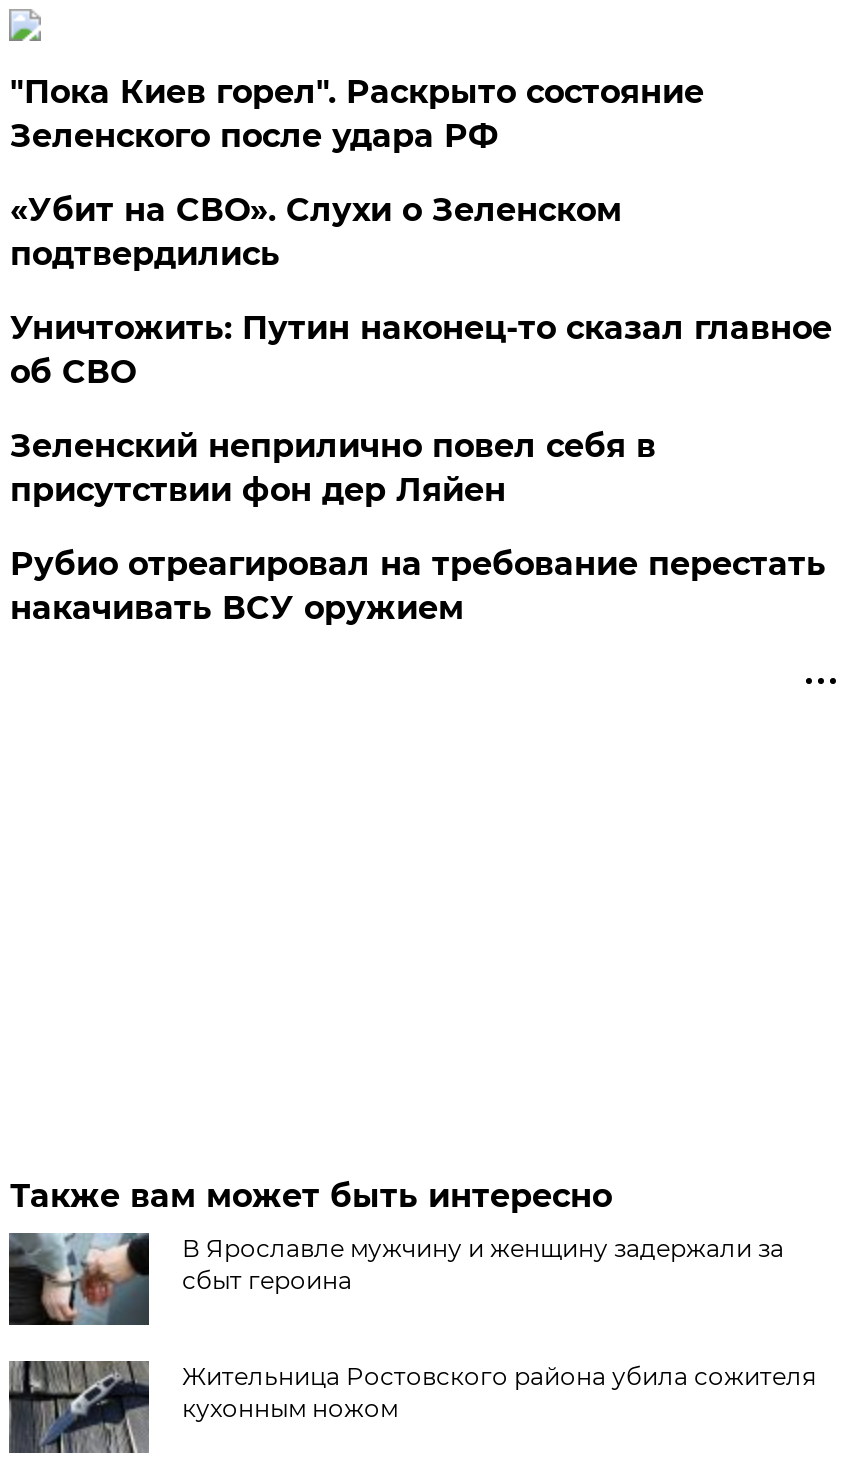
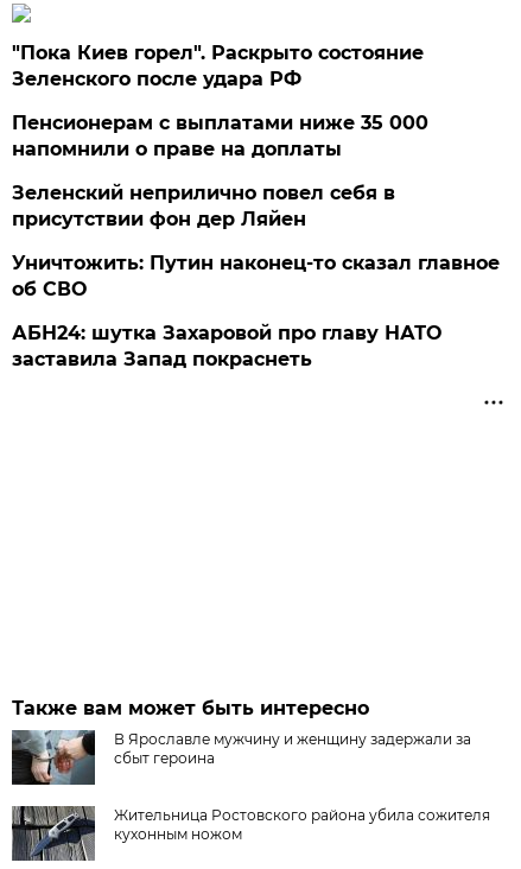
[10,190,622,272] «Убит на СВО». Слухи о Зеленском | подтвердились -> [12,111,429,160] Пенсионерам с выплатами ниже 35 000 | напомнили о праве на доплаты
moved [10,308,832,390] -> [12,251,500,300]: Уничтожить: Путин наконец-то сказал главное | об СВО
moved [10,426,656,508] -> [12,181,396,230]: Зеленский неприлично повел cебя в | присутствии фон дер Ляйен
[10,544,826,626] Рубио отреагировал на требование перестать | накачивать ВСУ оружием -> [12,321,442,370] АБН24: шутка Захаровой про главу НАТО | заставила Запад покраснеть

